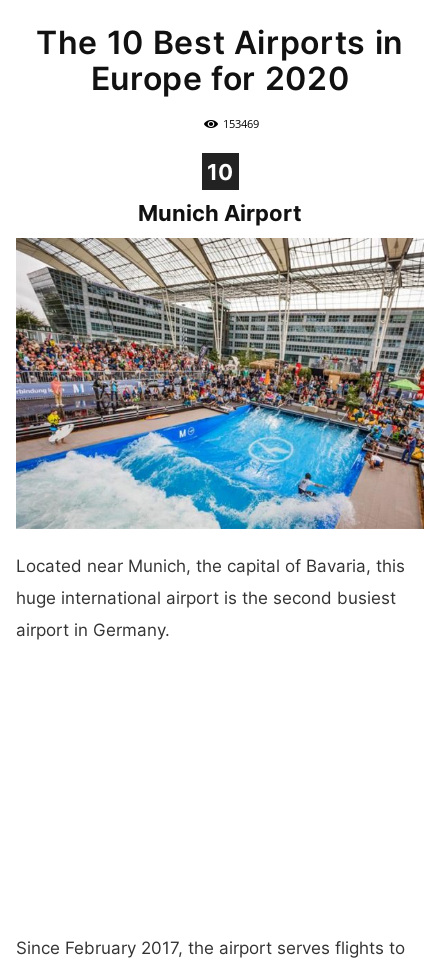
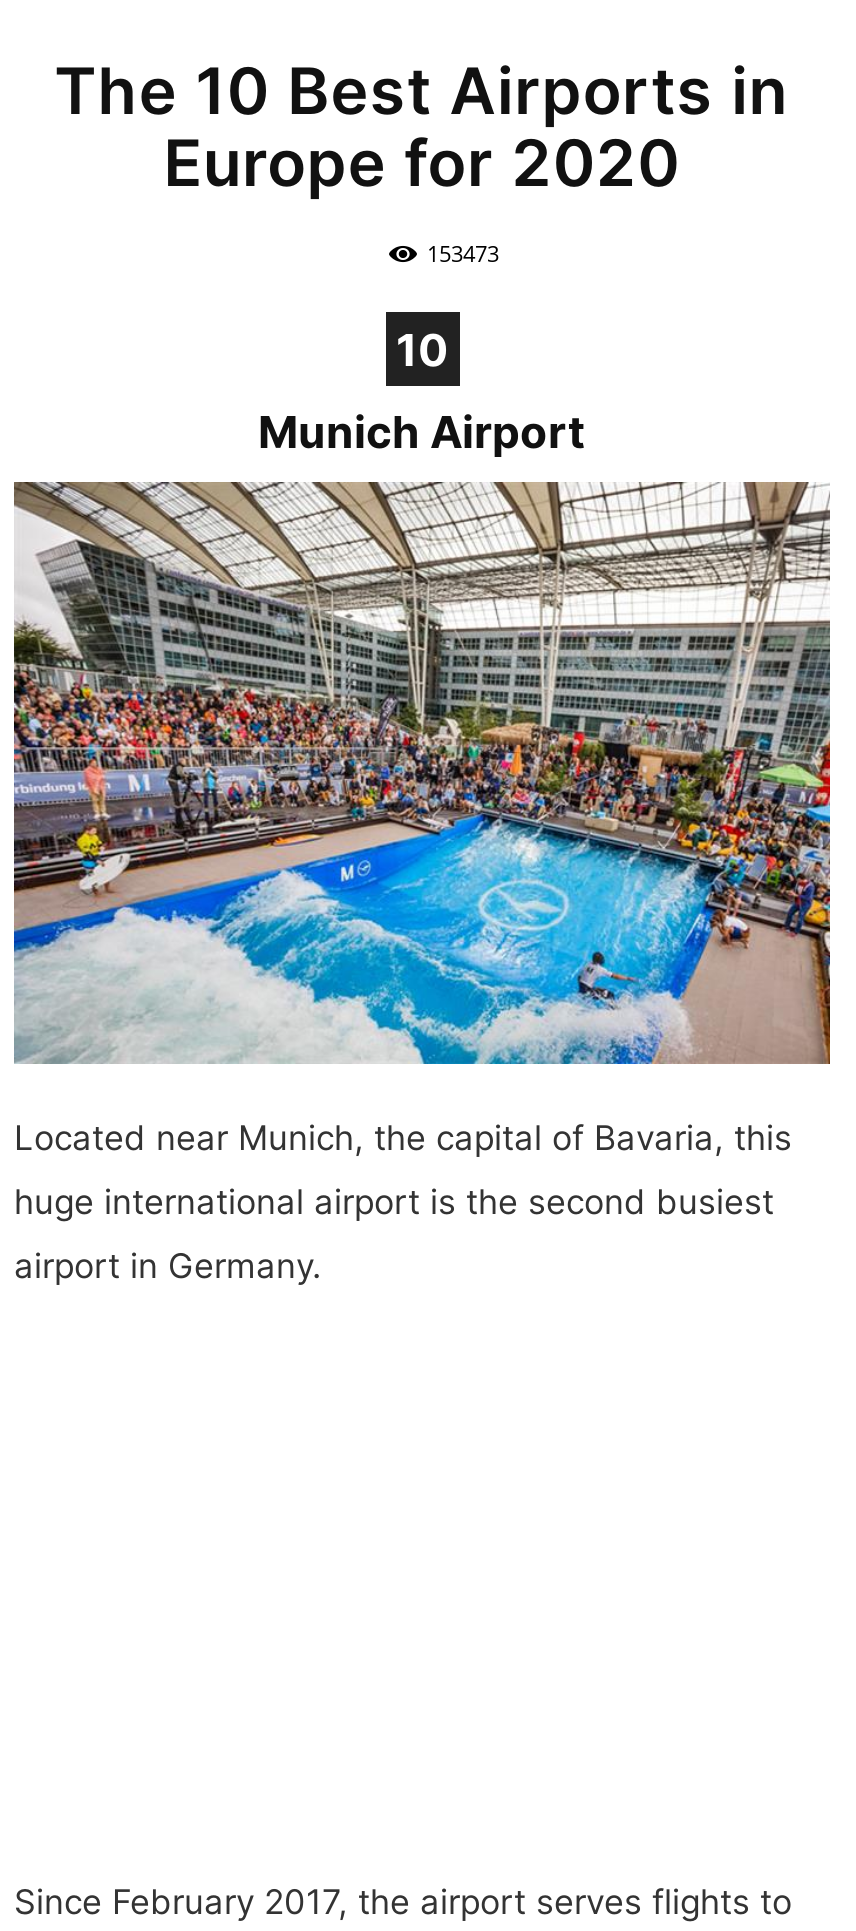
[222,116,258,131] 153469 -> [427,238,499,268] 153473

